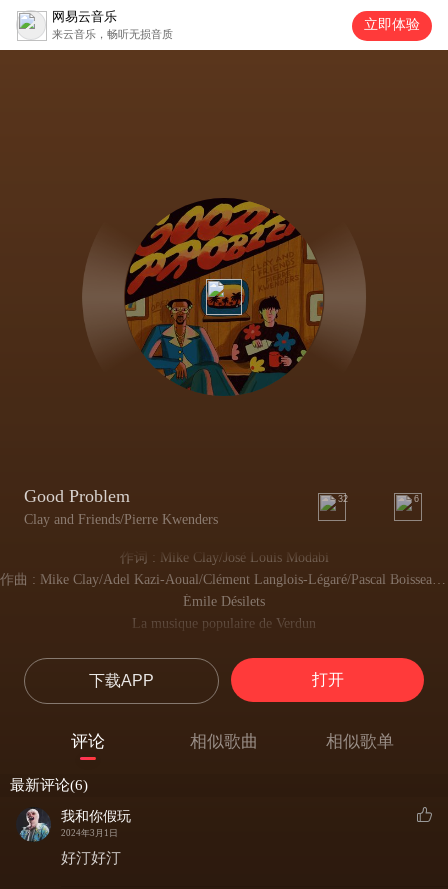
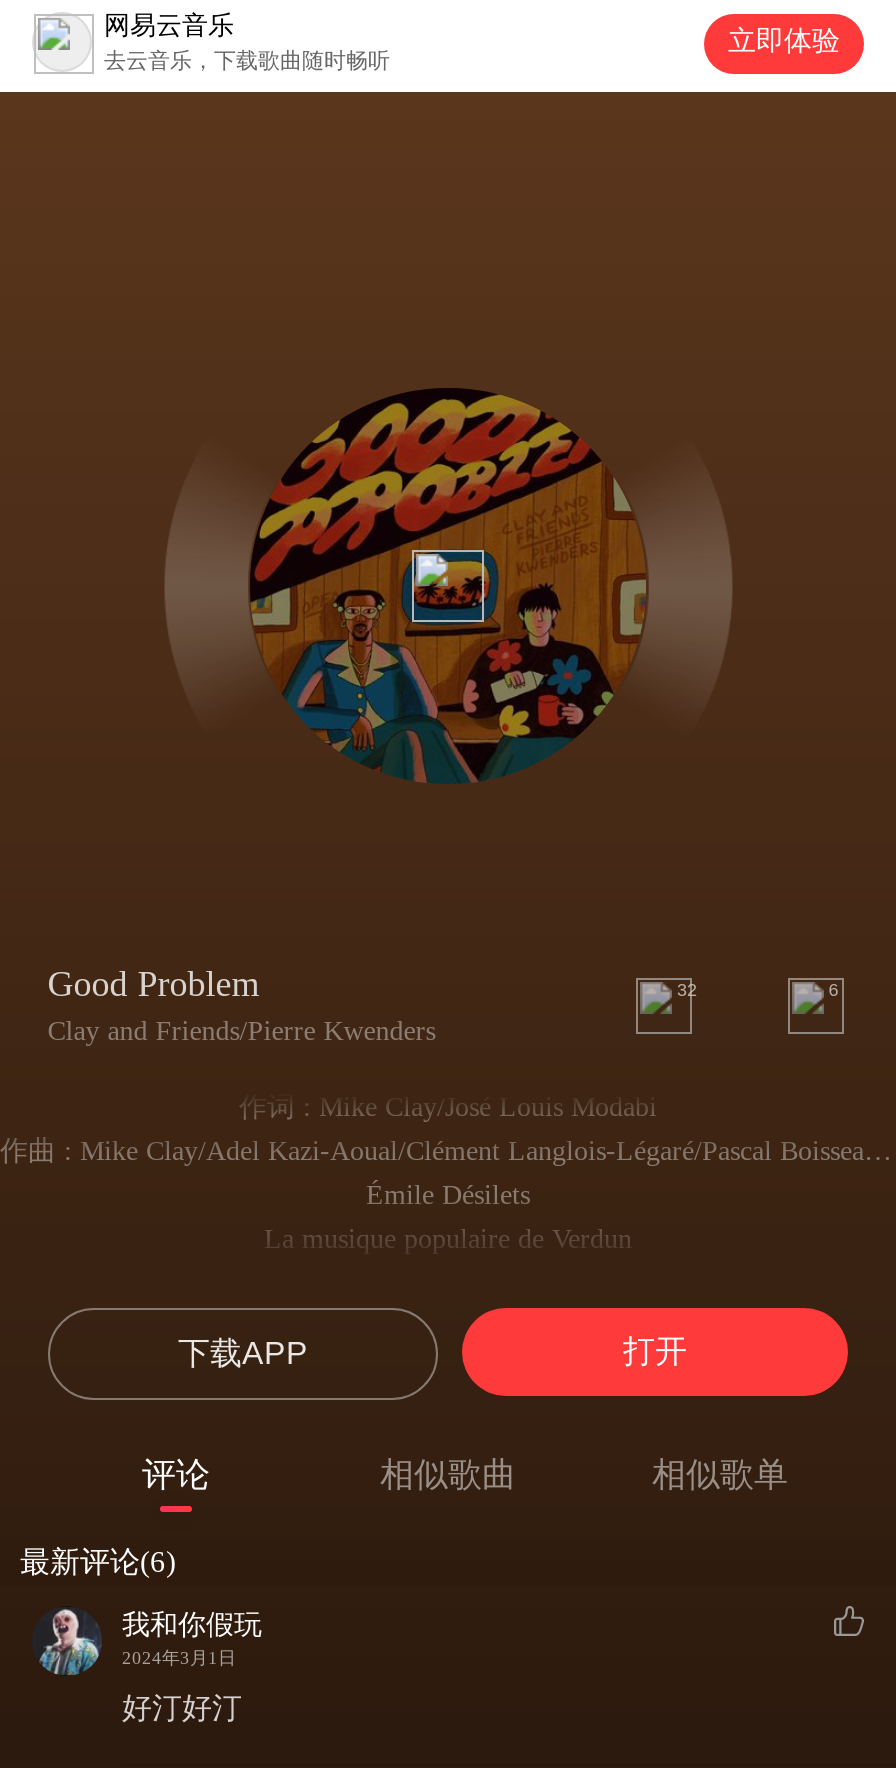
[52,28,173,40] 来云音乐，畅听无损音质 -> [104,48,390,72] 去云音乐，下载歌曲随时畅听

